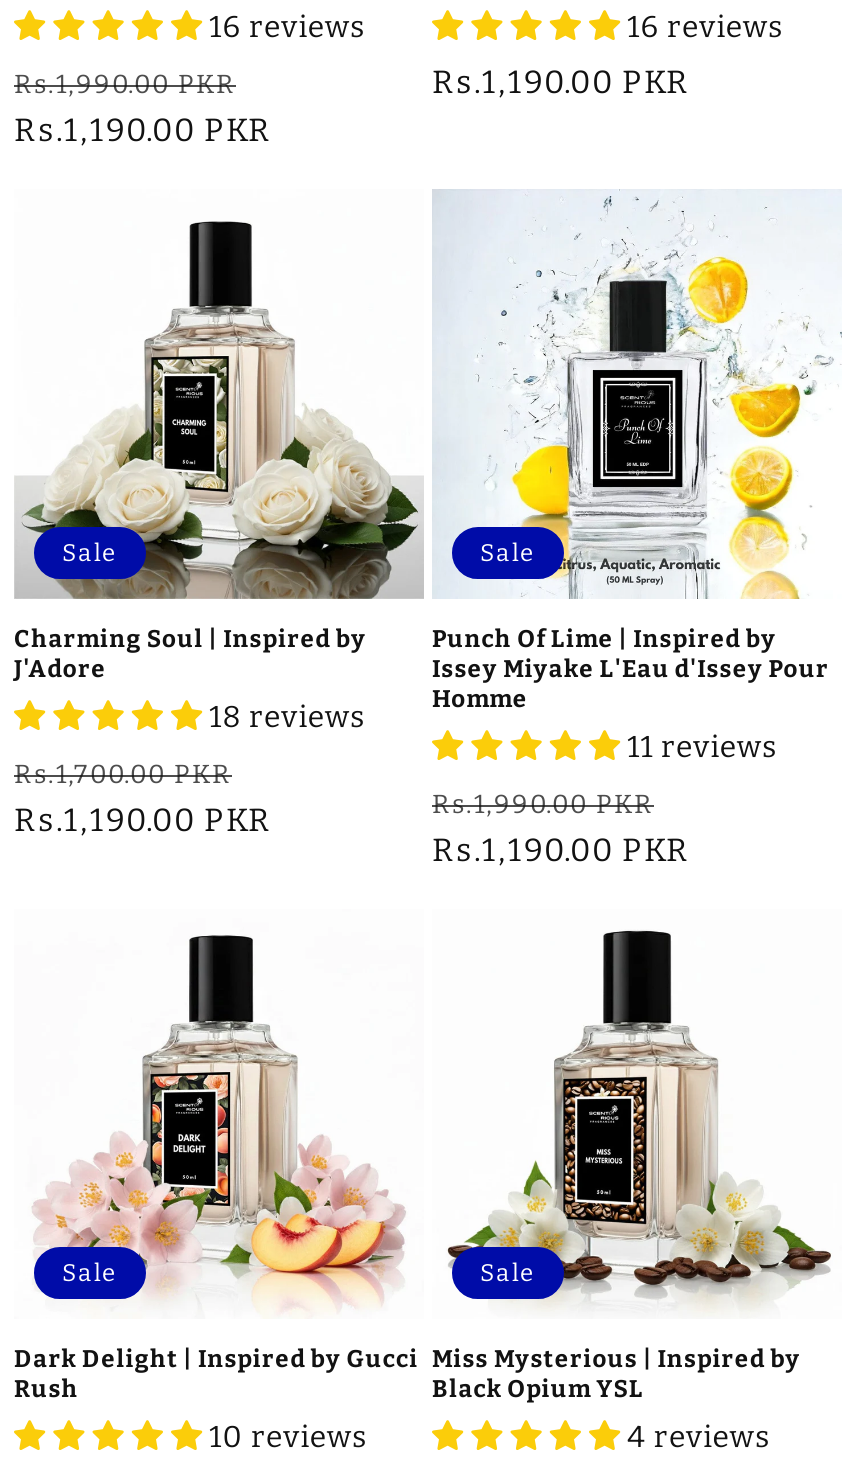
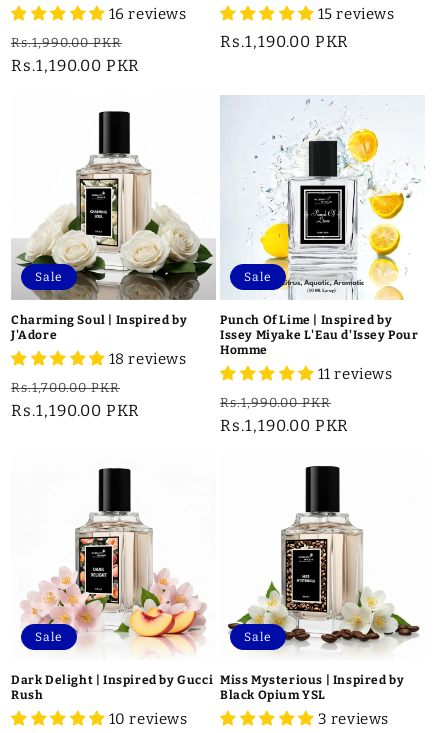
[627,10,783,46] 16 reviews -> [318,5,395,23] 15 reviews
[627,1420,770,1456] 4 reviews -> [318,710,389,728] 3 reviews

